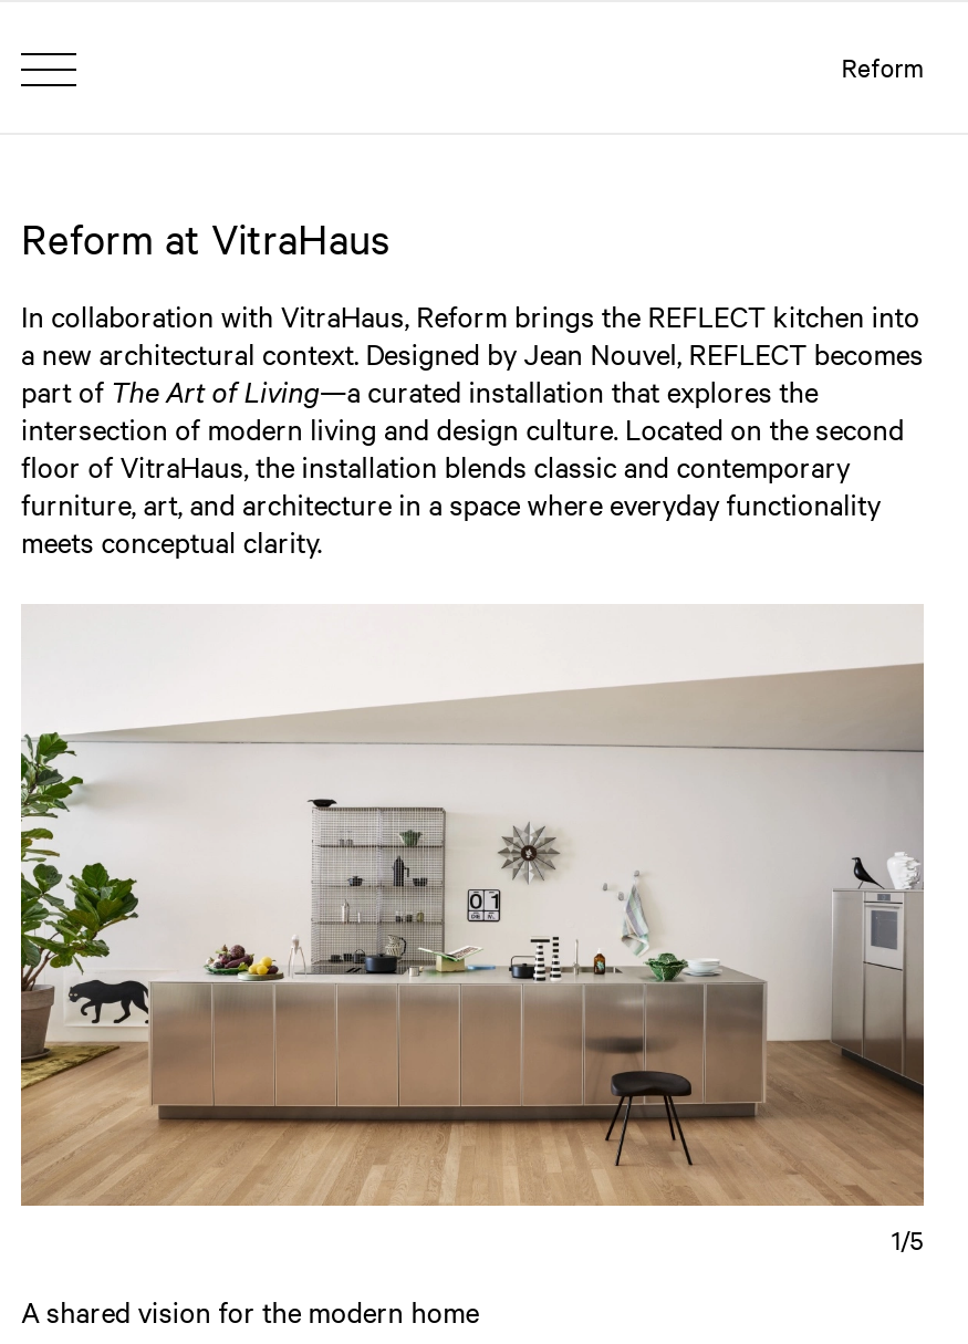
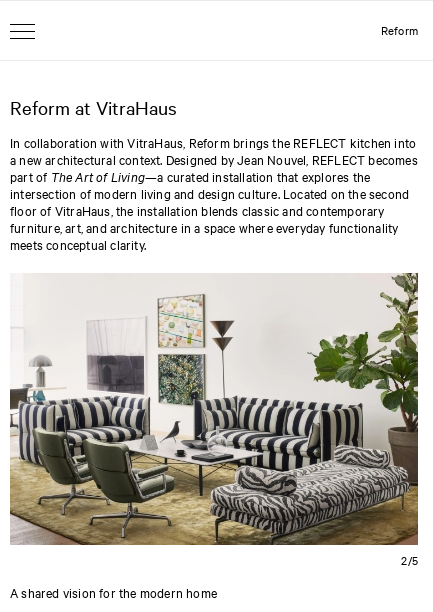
[19,604,926,1208] [image] -> [9,272,419,546] [image]

